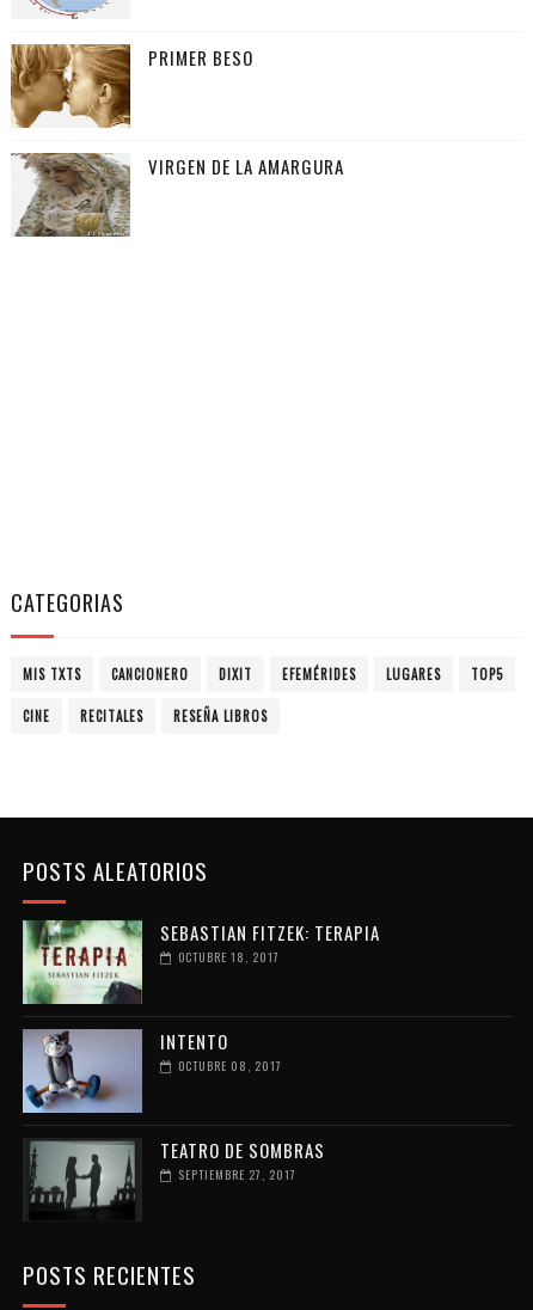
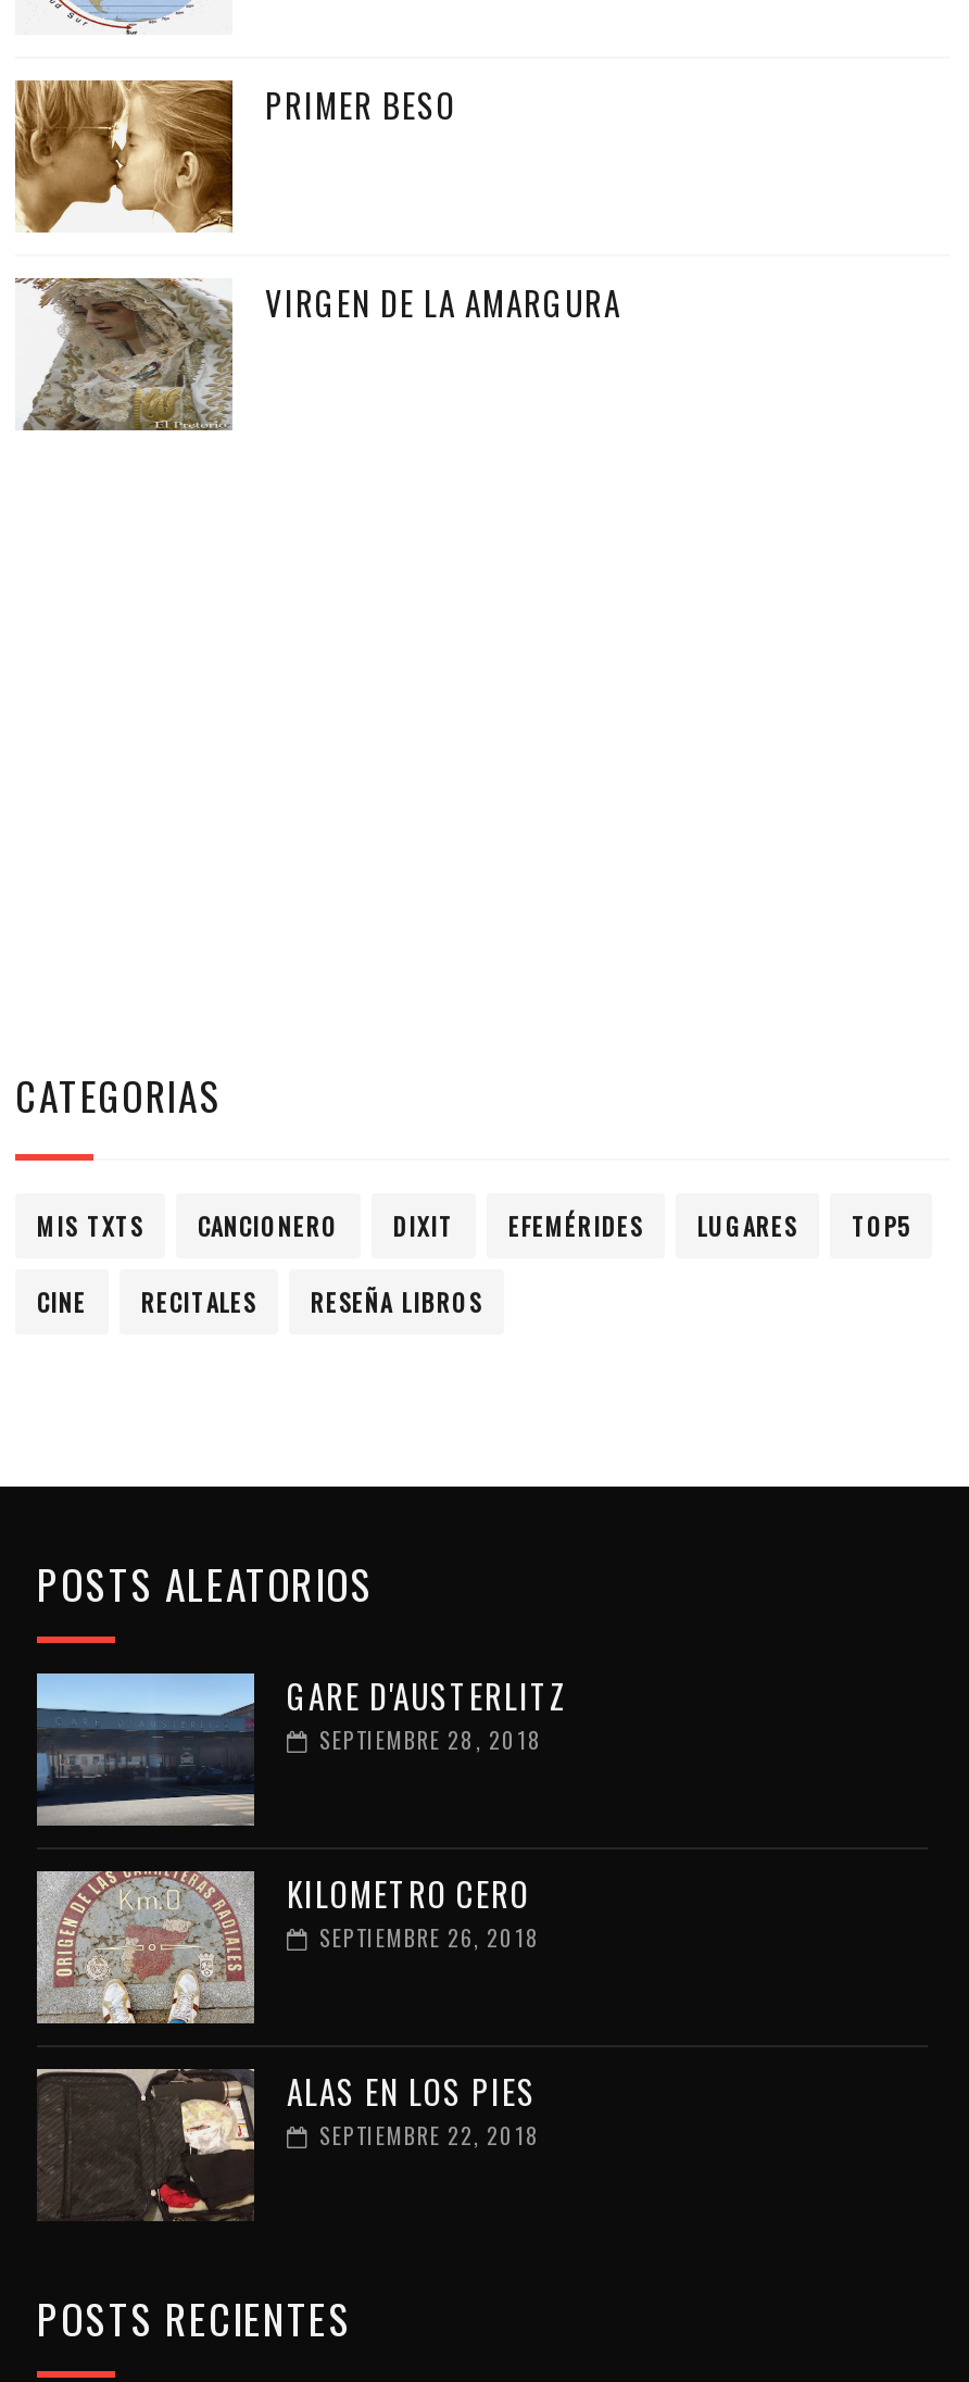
[22,919,380,1004] [image] | SEBASTIAN FITZEK: TERAPIA | OCTUBRE 18, 2017 -> [35,1670,567,1828] [image] | GARE D'AUSTERLITZ | SEPTIEMBRE 28, 2018
[23,1027,282,1114] [image] | INTENTO | OCTUBRE 08, 2017 -> [35,1868,541,2026] [image] | KILOMETRO CERO | SEPTIEMBRE 26, 2018
[24,1136,325,1222] [image] | TEATRO DE SOMBRAS | SEPTIEMBRE 27, 2017 -> [35,2066,541,2223] [image] | ALAS EN LOS PIES | SEPTIEMBRE 22, 2018

